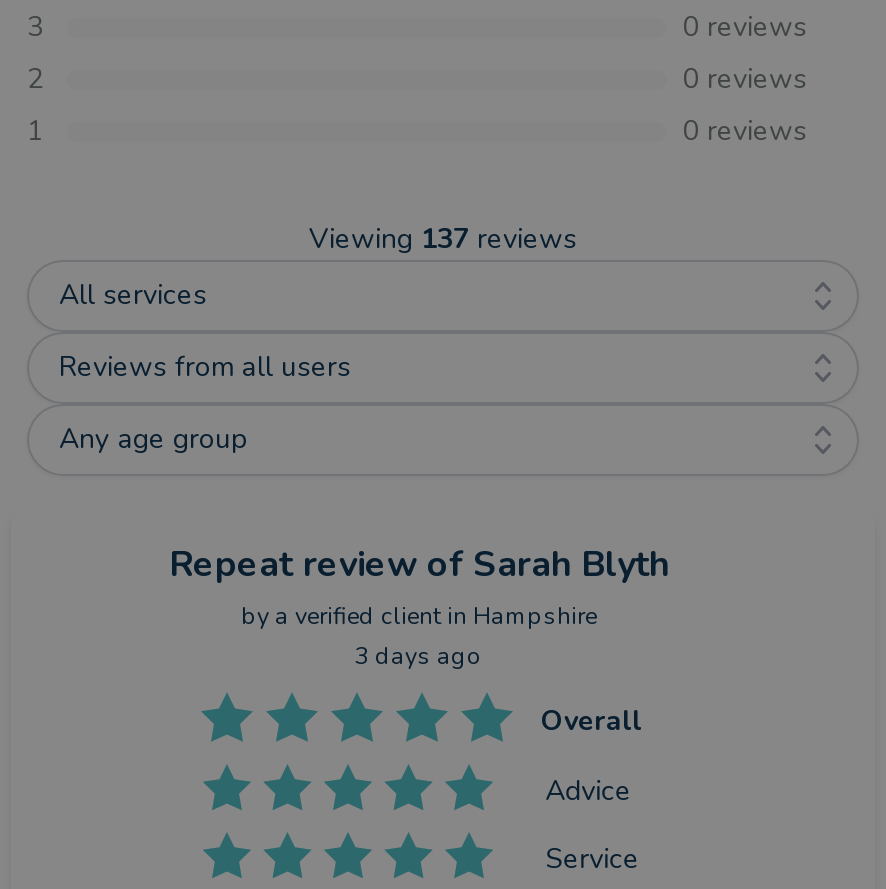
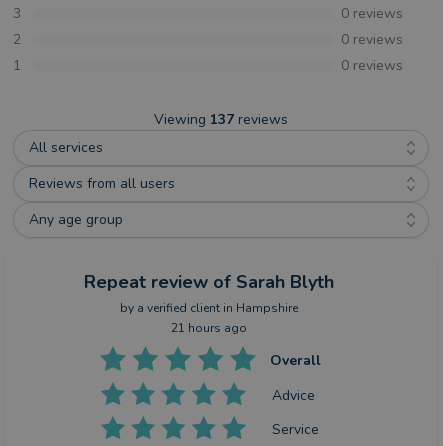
[355,640,483,672] 3 days ago -> [171,320,247,336] 21 hours ago

